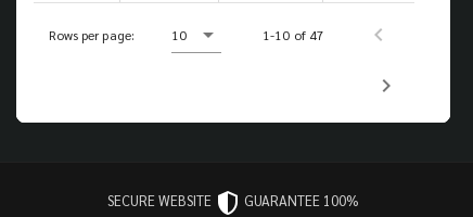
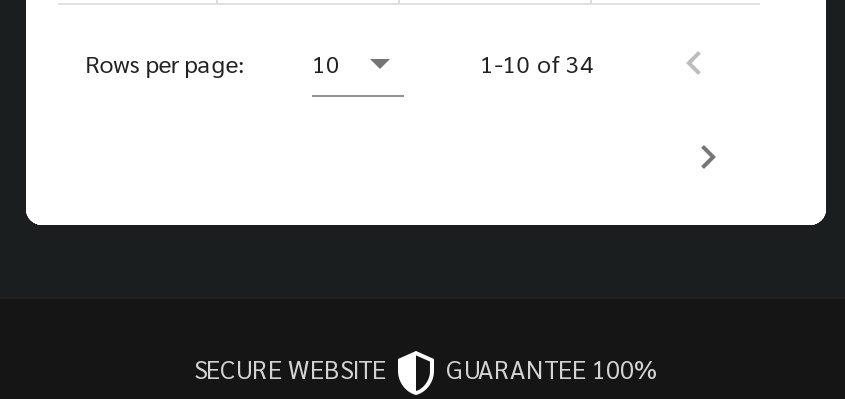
[263,26,324,43] 1-10 of 47 -> [480,47,594,79] 1-10 of 34

